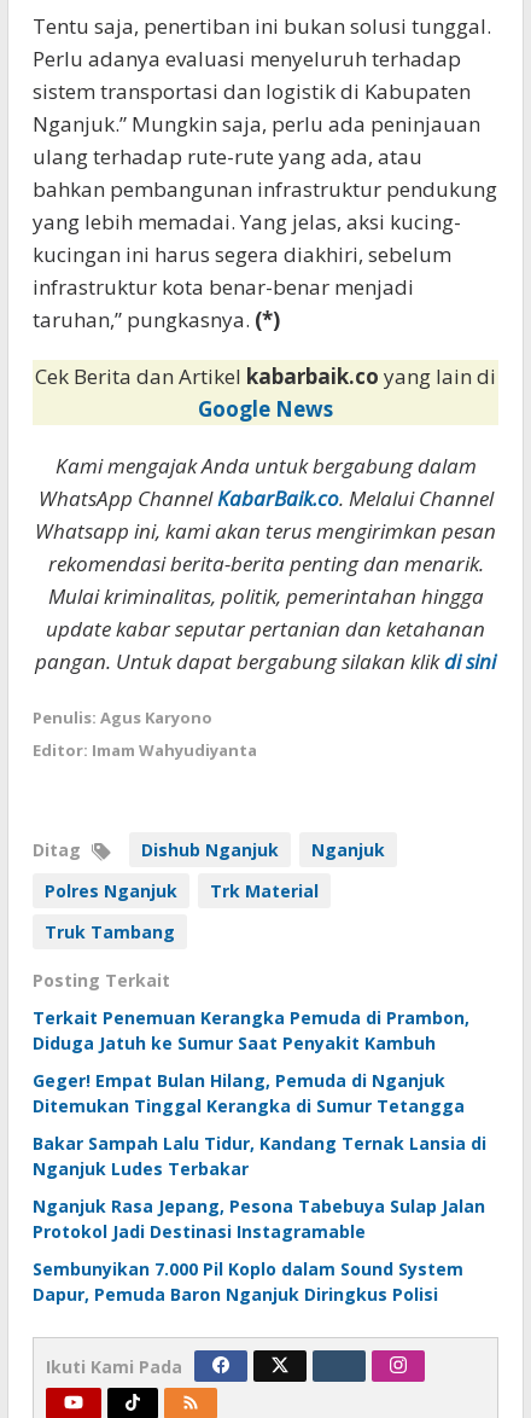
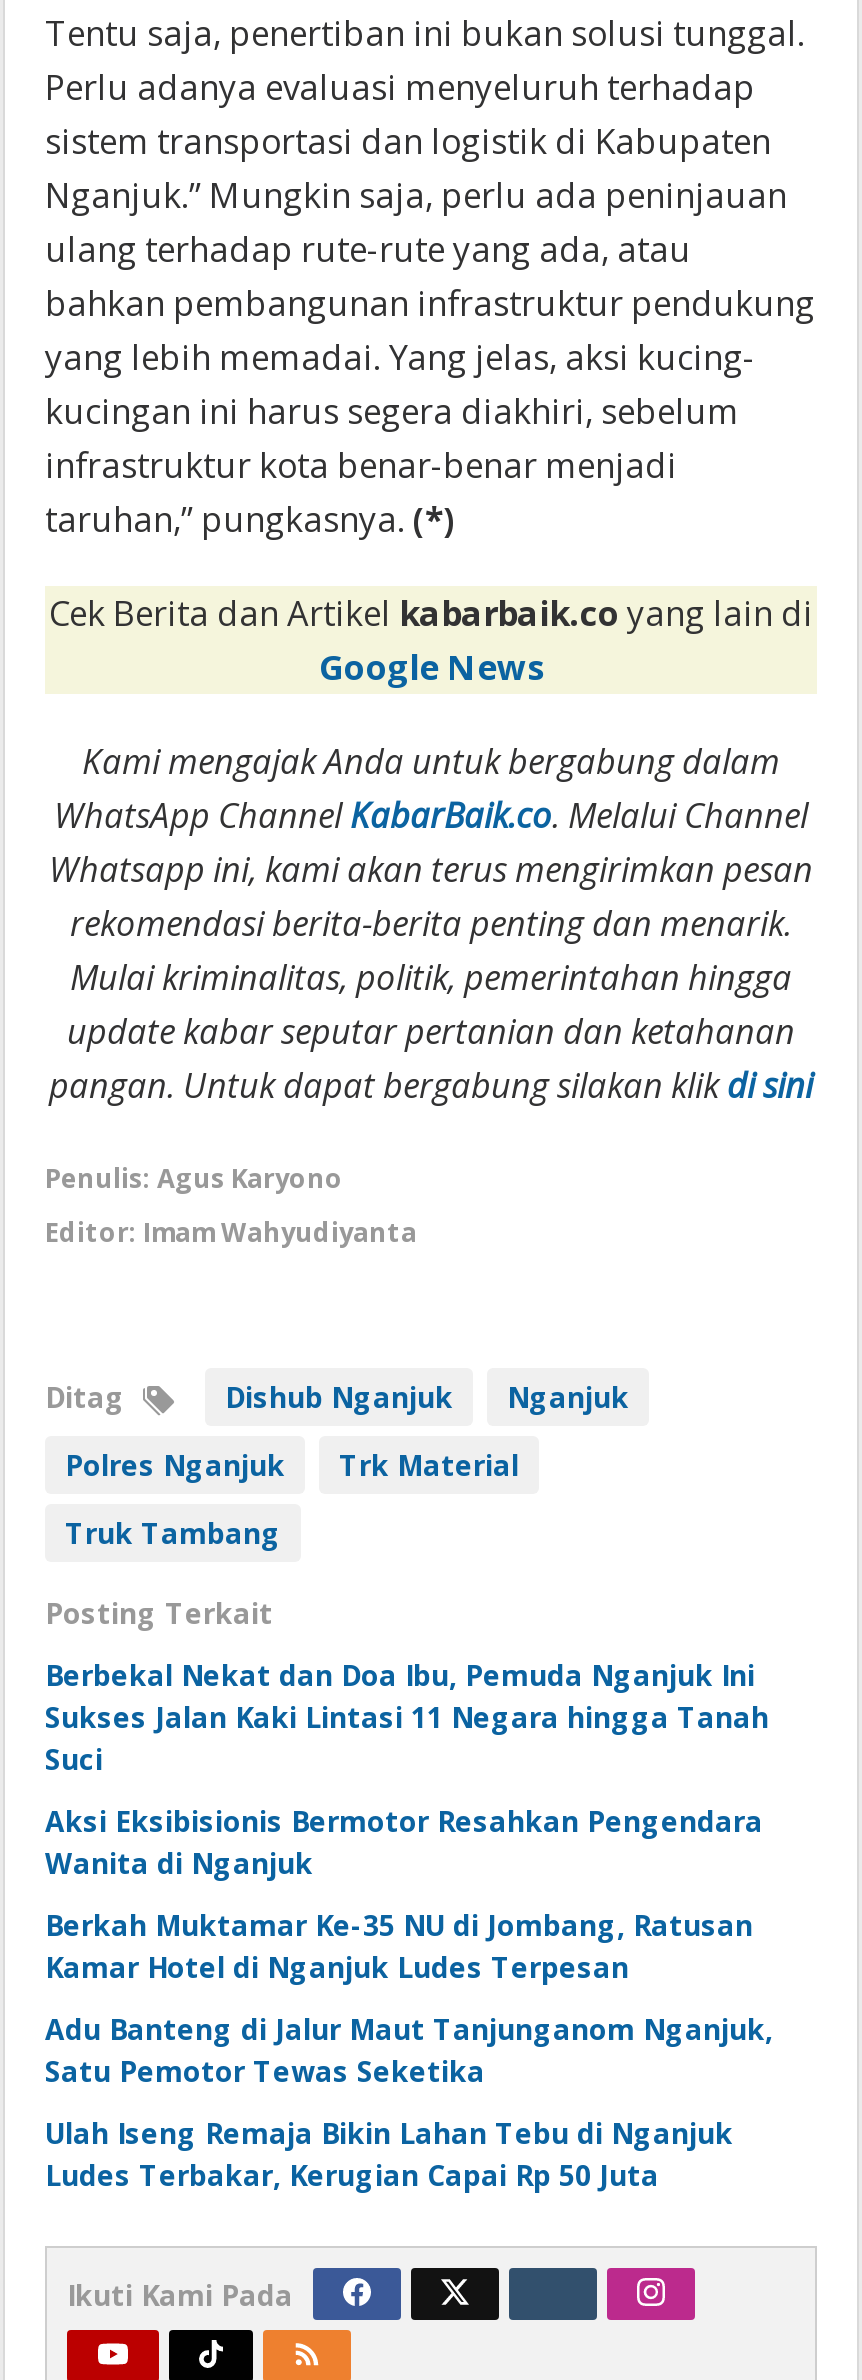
[33,1006,469,1055] Terkait Penemuan Kerangka Pemuda di Prambon, | Diduga Jatuh ke Sumur Saat Penyakit Kambuh -> [45,1656,769,1778] Berbekal Nekat dan Doa Ibu, Pemuda Nganjuk Ini | Sukses Jalan Kaki Lintasi 11 Negara hingga Tanah | Suci
[33,1069,465,1117] Geger! Empat Bulan Hilang, Pemuda di Nganjuk | Ditemukan Tinggal Kerangka di Sumur Tetangga -> [45,1802,763,1882] Aksi Eksibisionis Bermotor Resahkan Pengendara | Wanita di Nganjuk
[33,1132,486,1180] Bakar Sampah Lalu Tidur, Kandang Ternak Lansia di | Nganjuk Ludes Terbakar -> [45,1906,753,1986] Berkah Muktamar Ke-35 NU di Jombang, Ratusan | Kamar Hotel di Nganjuk Ludes Terpesan
[33,1195,485,1243] Nganjuk Rasa Jepang, Pesona Tabebuya Sulap Jalan | Protokol Jadi Destinasi Instagramable -> [45,2010,773,2090] Adu Banteng di Jalur Maut Tanjunganom Nganjuk, | Satu Pemotor Tewas Seketika
[33,1258,463,1306] Sembunyikan 7.000 Pil Koplo dalam Sound System | Dapur, Pemuda Baron Nganjuk Diringkus Polisi -> [45,2114,733,2194] Ulah Iseng Remaja Bikin Lahan Tebu di Nganjuk | Ludes Terbakar, Kerugian Capai Rp 50 Juta

